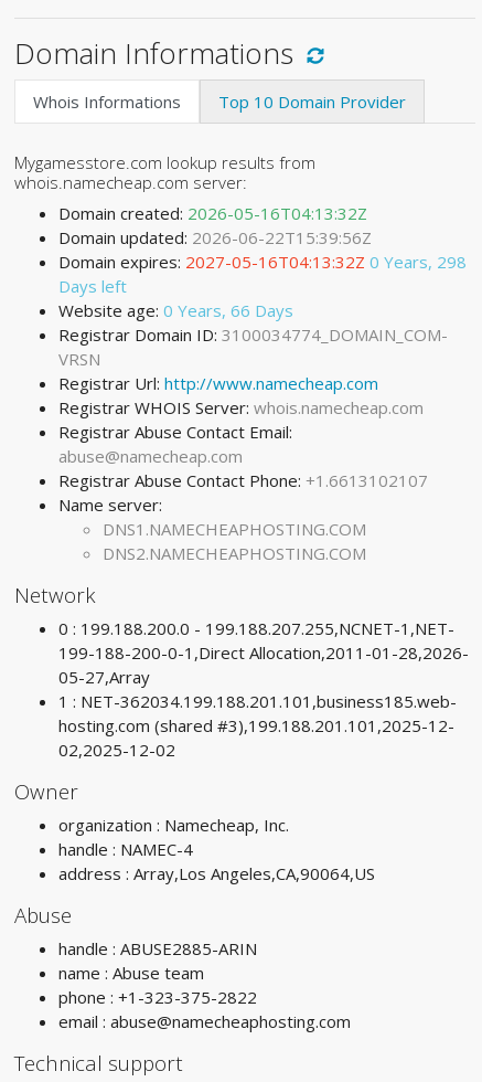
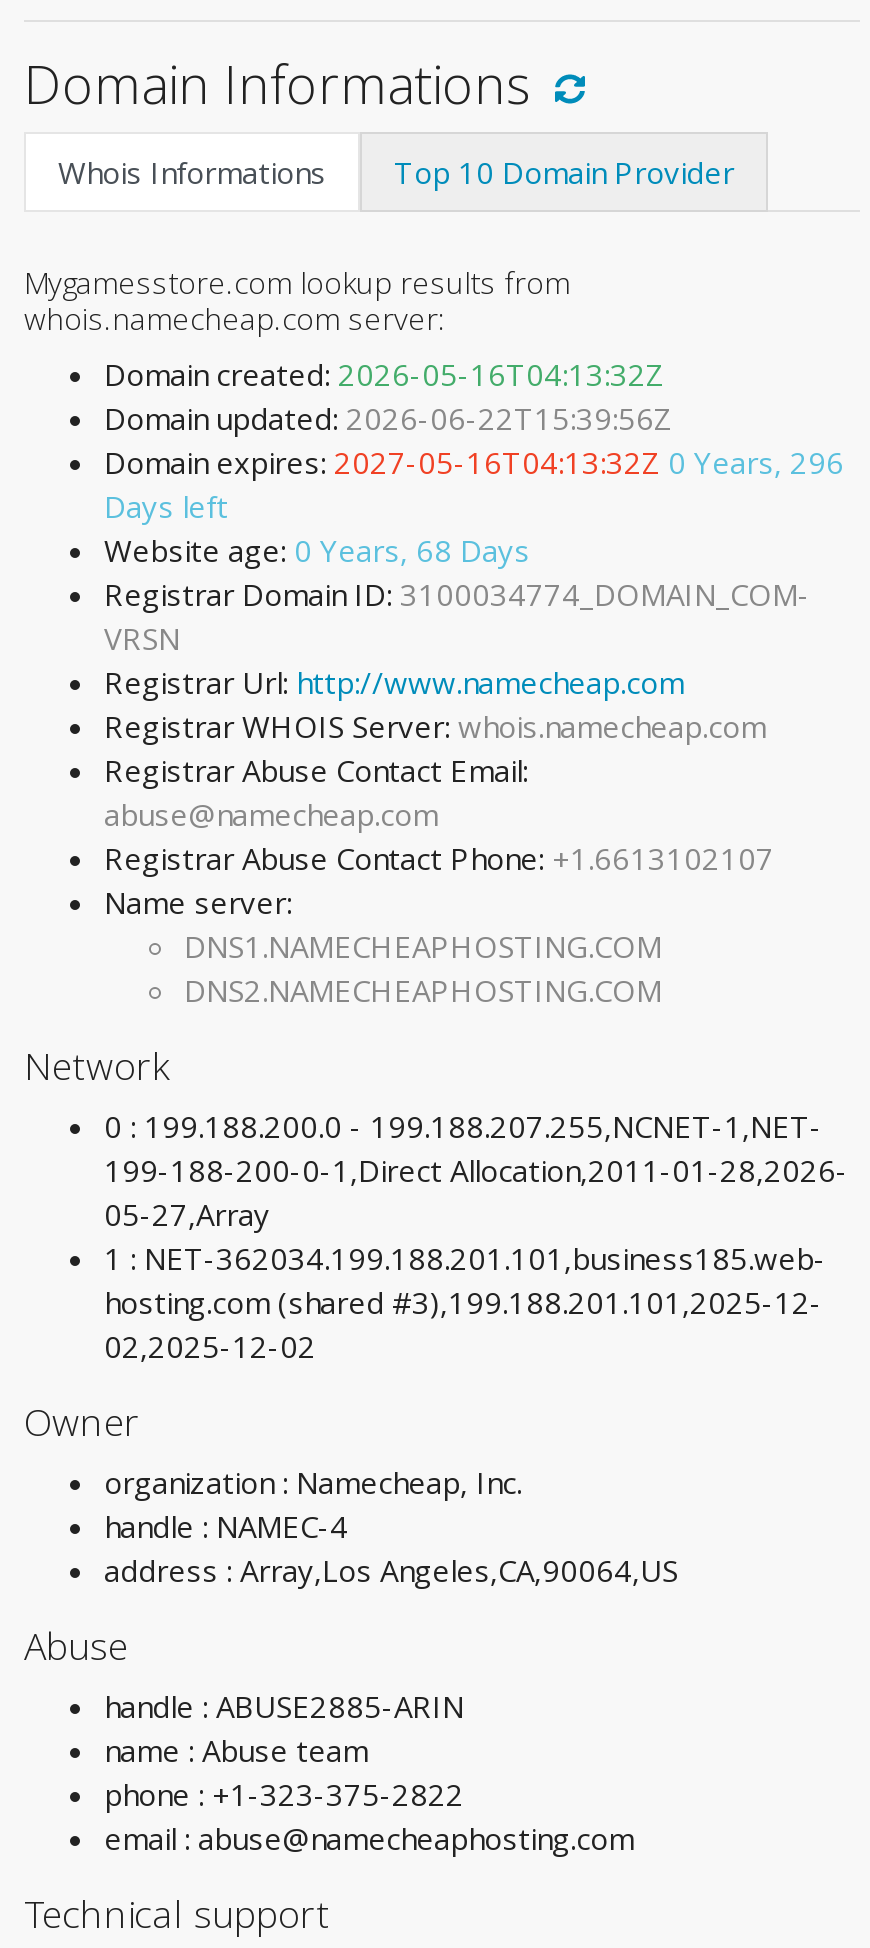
[58,251,467,273] Domain expires: 2027-05-16T04:13:32Z 0 Years, 298 -> [104,443,844,483] Domain expires: 2027-05-16T04:13:32Z 0 Years, 296
[58,300,293,322] Website age: 0 Years, 66 Days -> [104,531,530,571] Website age: 0 Years, 68 Days

